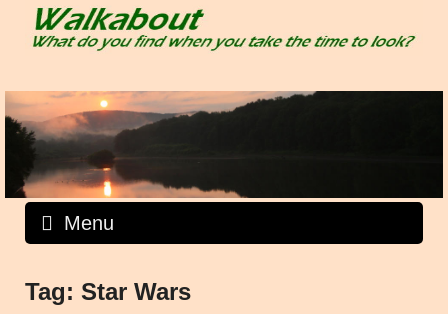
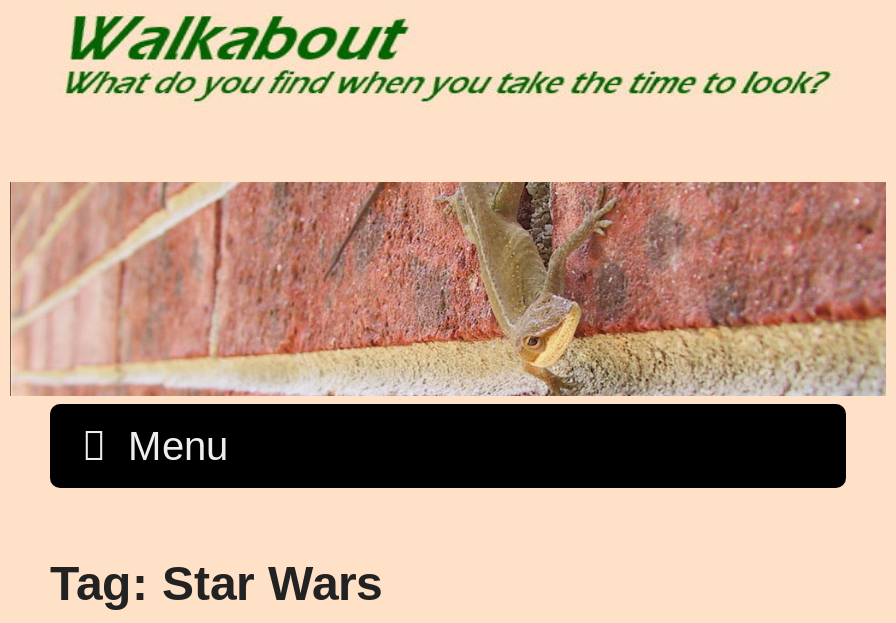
[4,90,444,199] [image] -> [10,182,888,396] [image]

